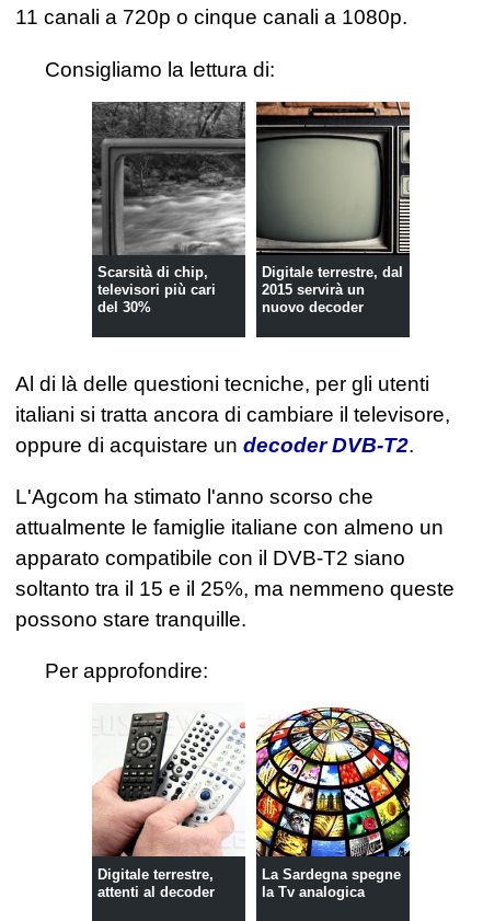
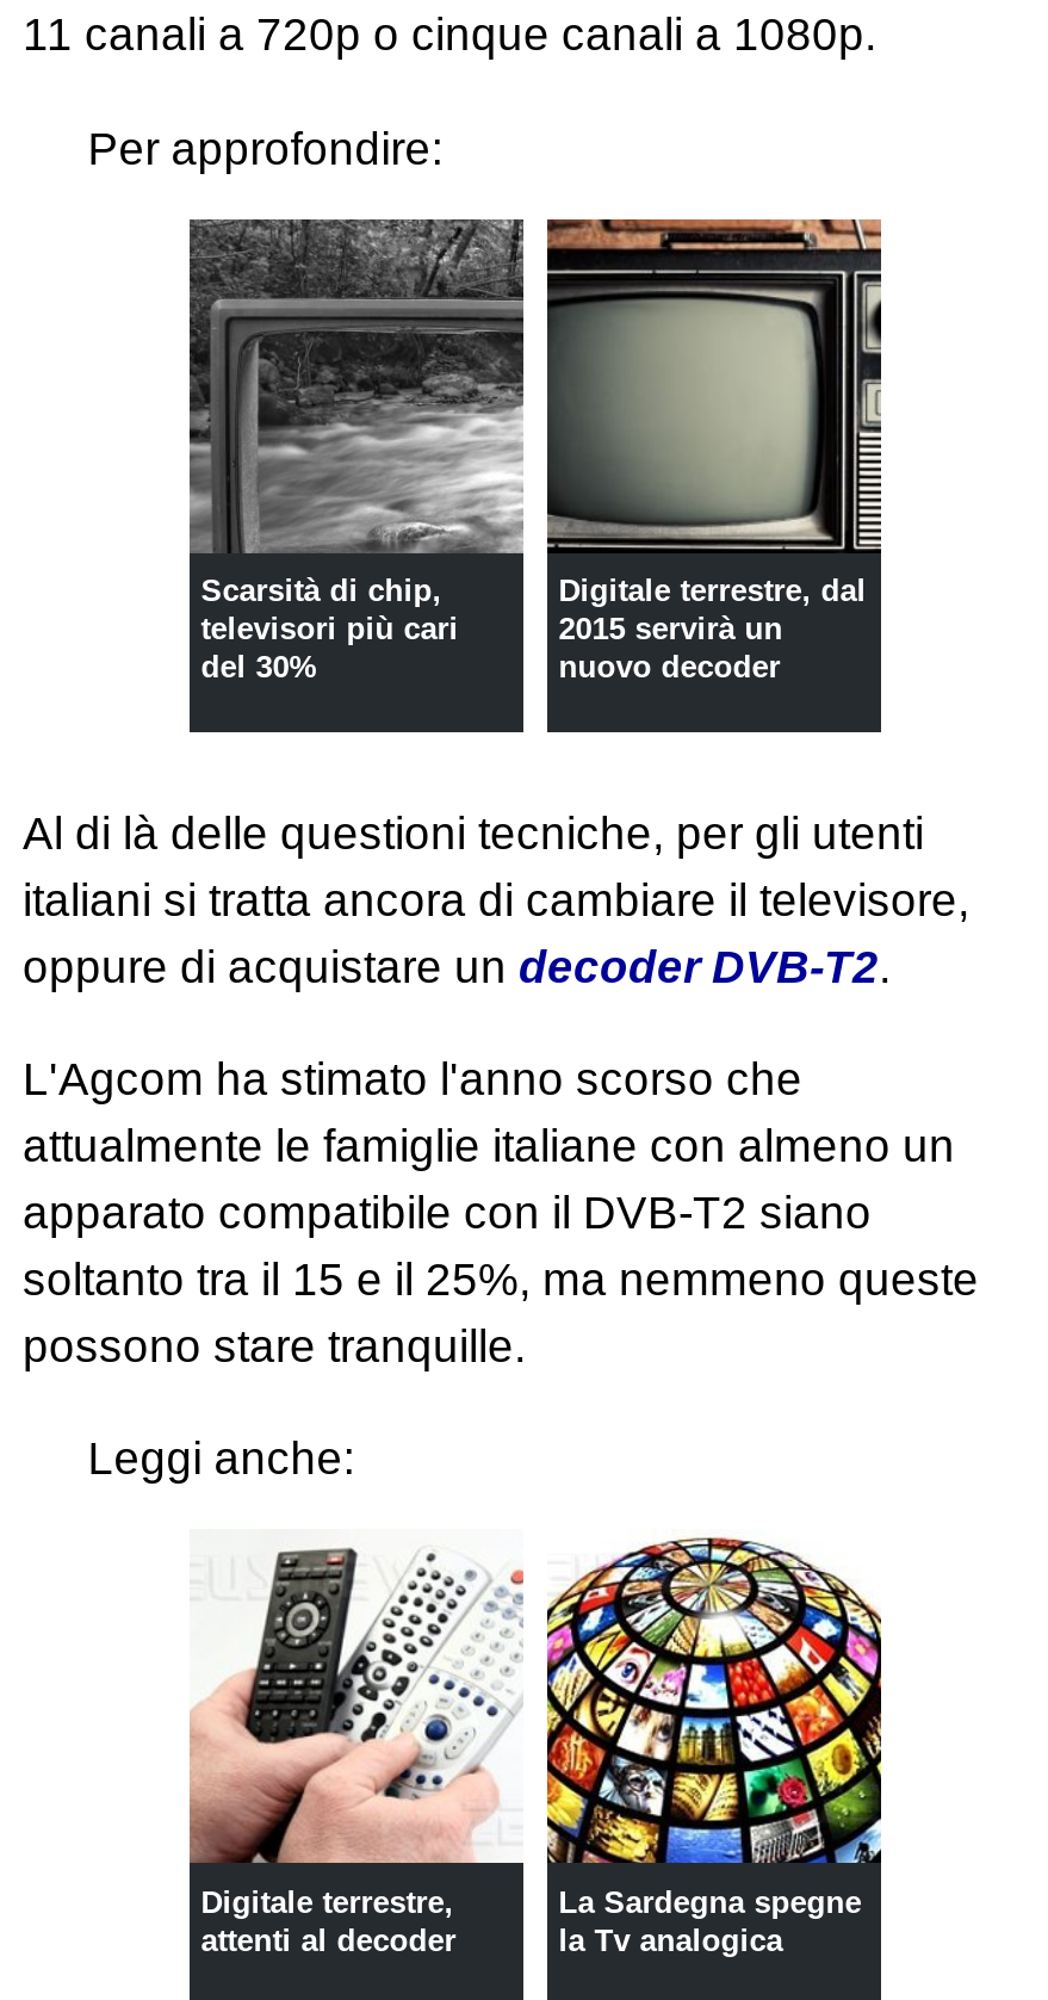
[45,58,275,81] Consigliamo la lettura di: -> none
none -> [88,1434,355,1484] Leggi anche:
moved [45,659,208,682] -> [88,123,443,173]: Per approfondire:

